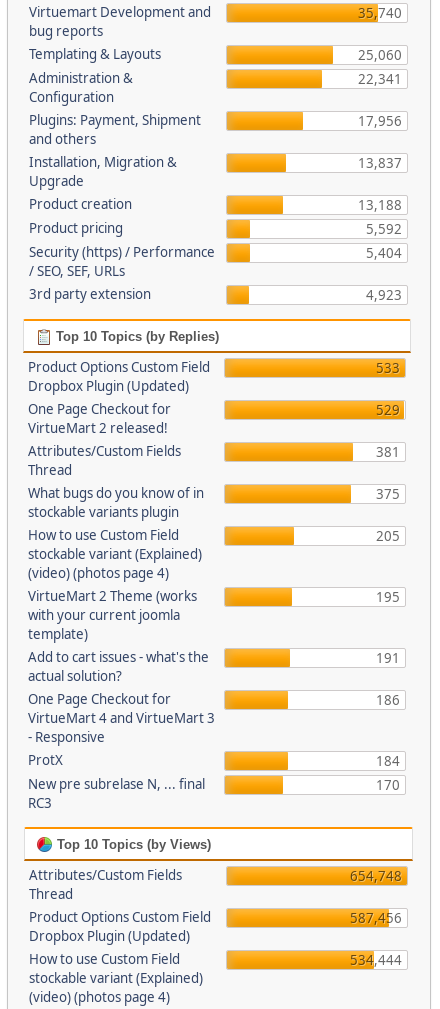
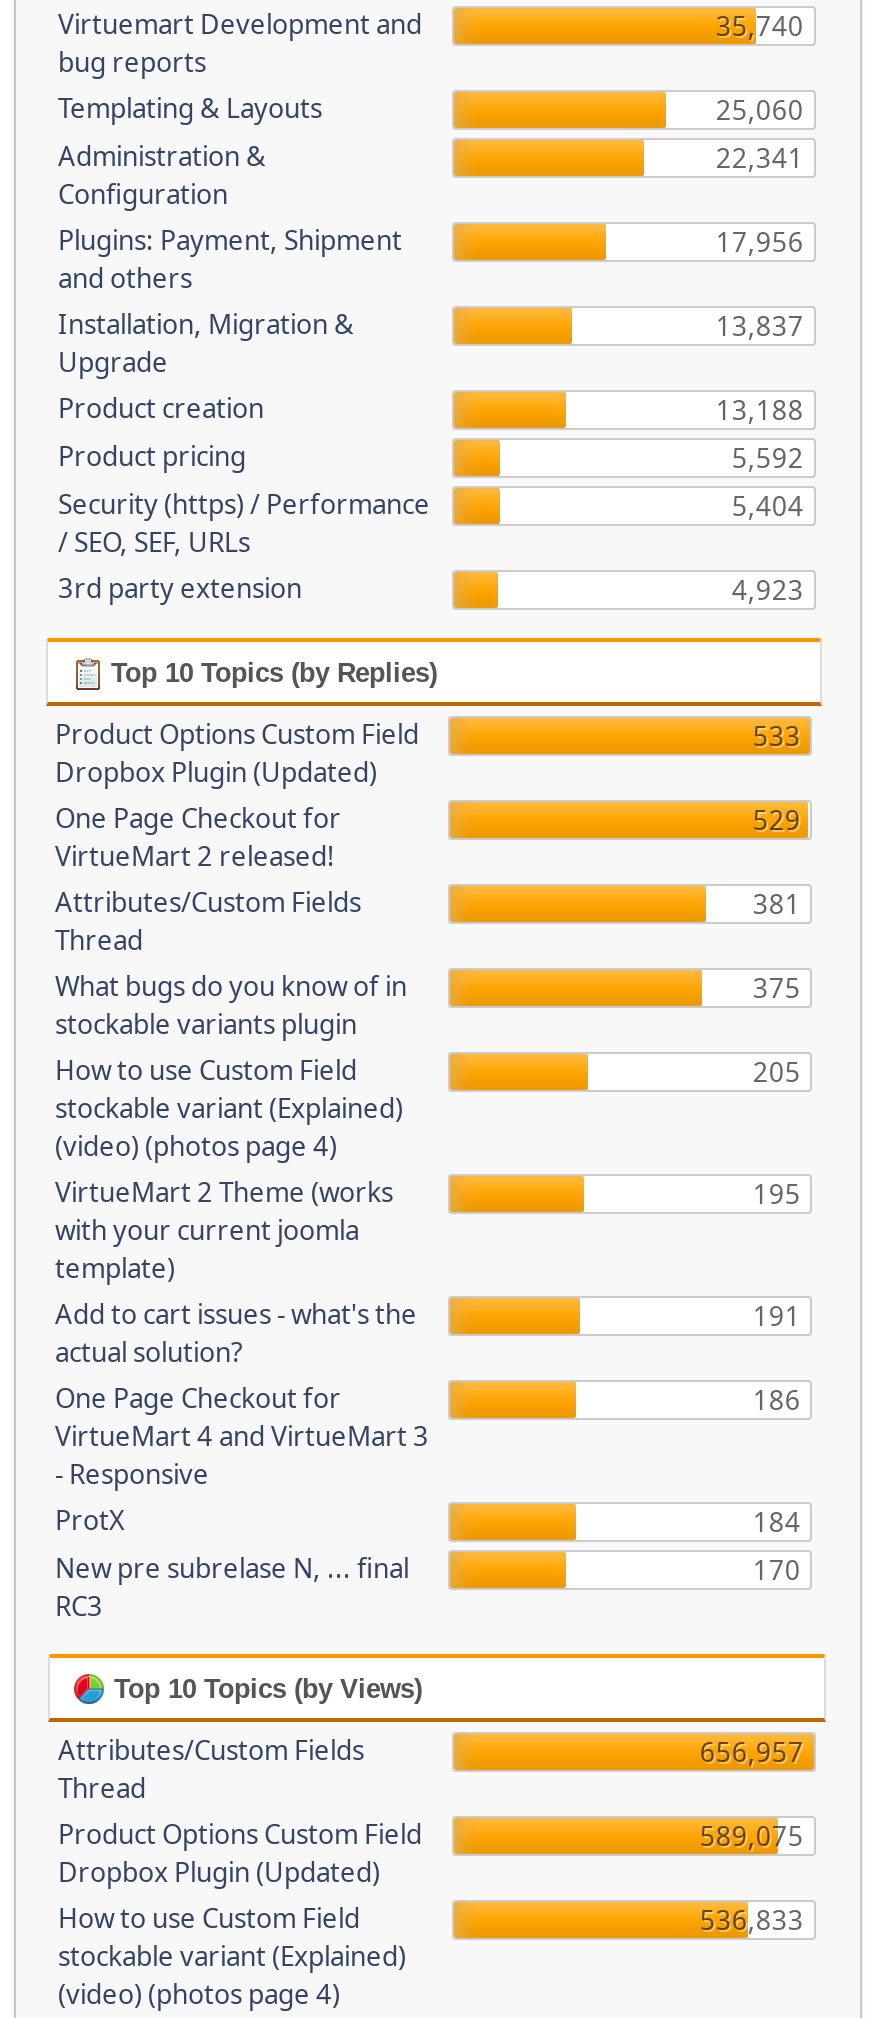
[350,867,402,885] 654,748 -> [700,1734,804,1770] 656,957
[350,909,402,927] 587,456 -> [700,1818,804,1854] 589,075
[350,951,402,969] 534,444 -> [700,1902,804,1938] 536,833

